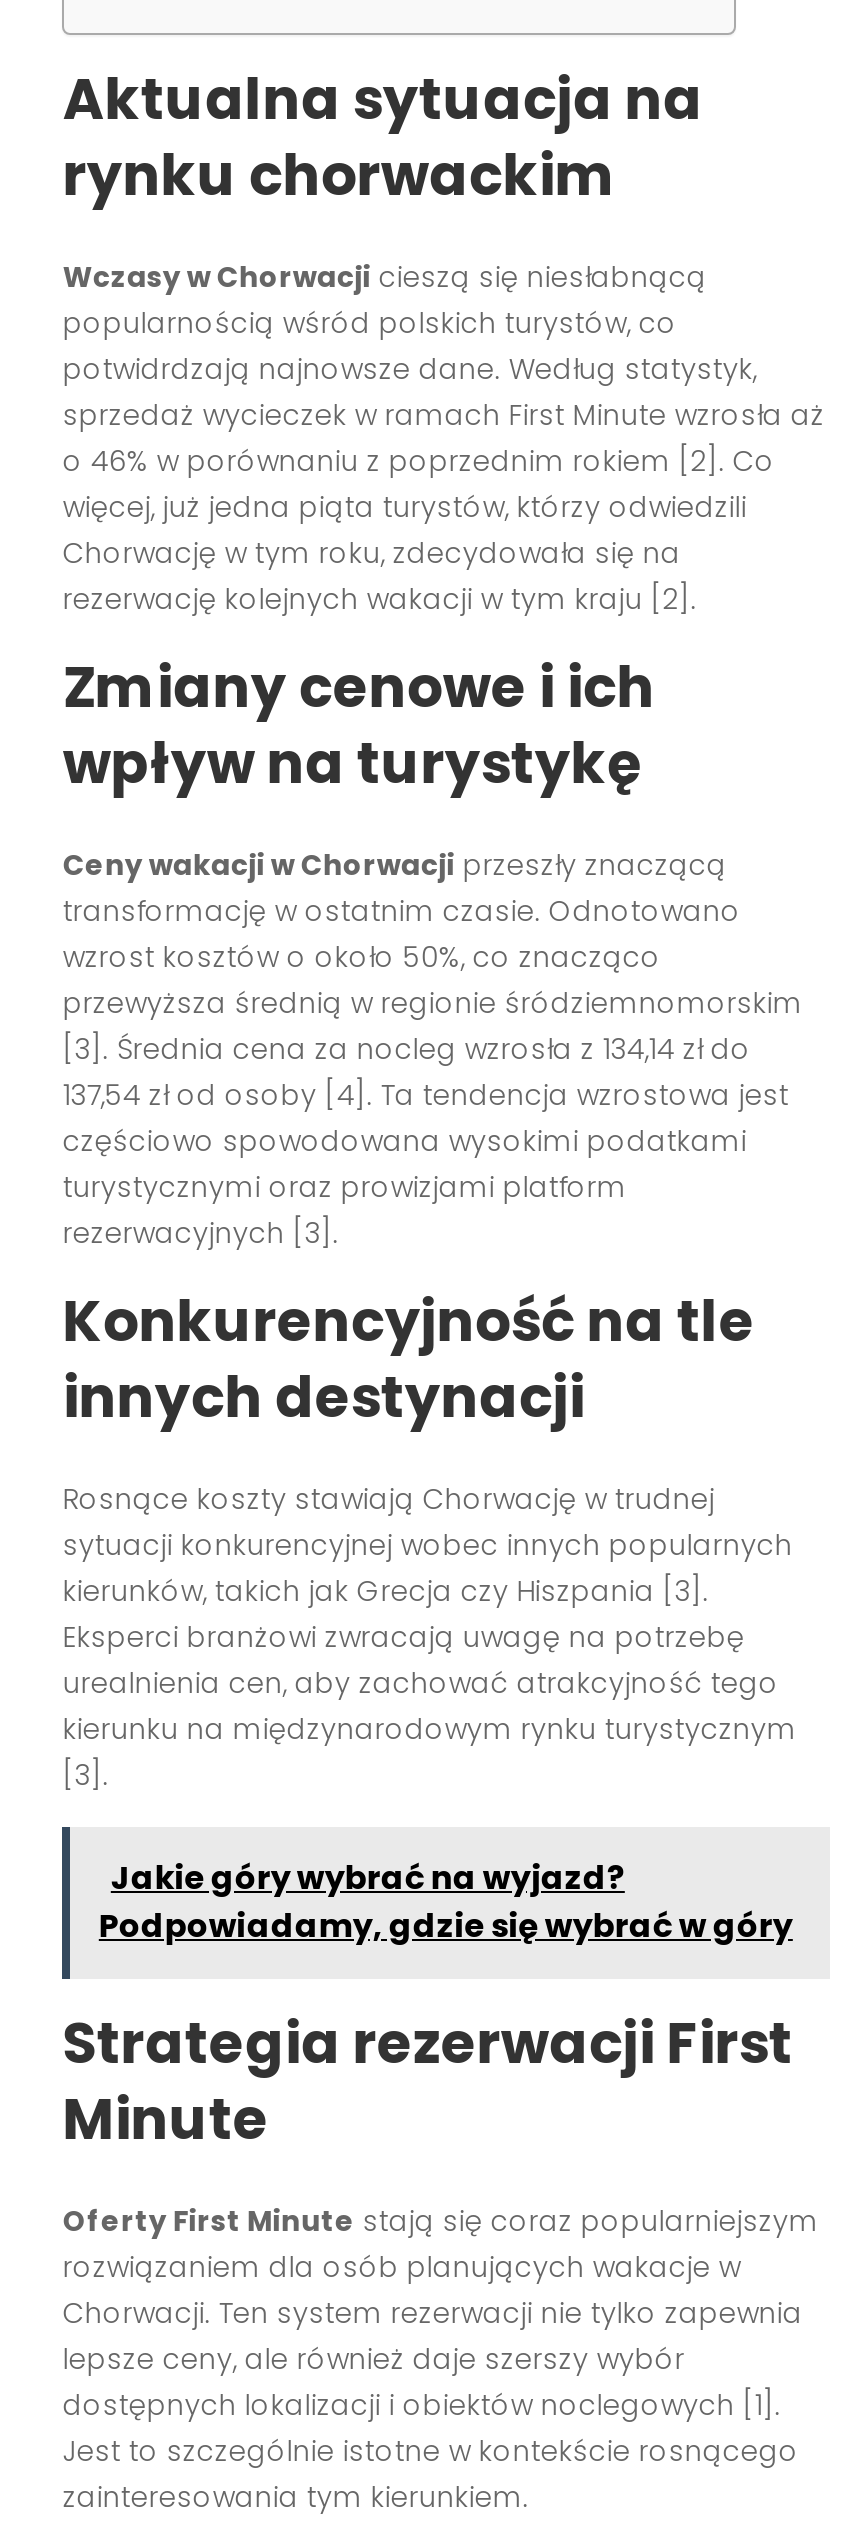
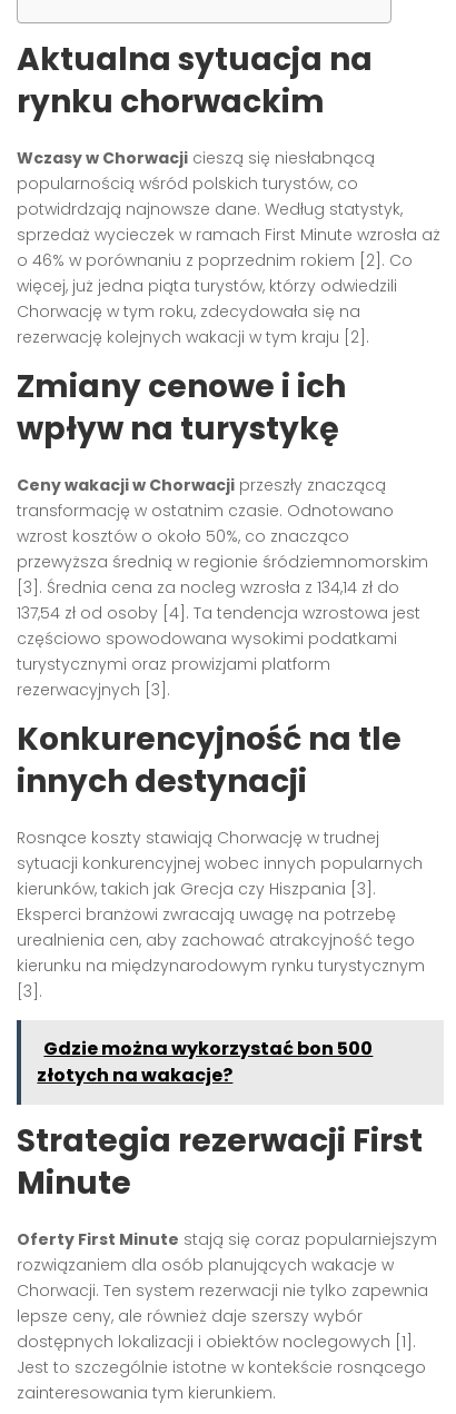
[99,1856,793,1950] Jakie góry wybrać na wyjazd? | Podpowiadamy, gdzie się wybrać w góry -> [37,1036,373,1088] Gdzie można wykorzystać bon 500 | złotych na wakacje?

